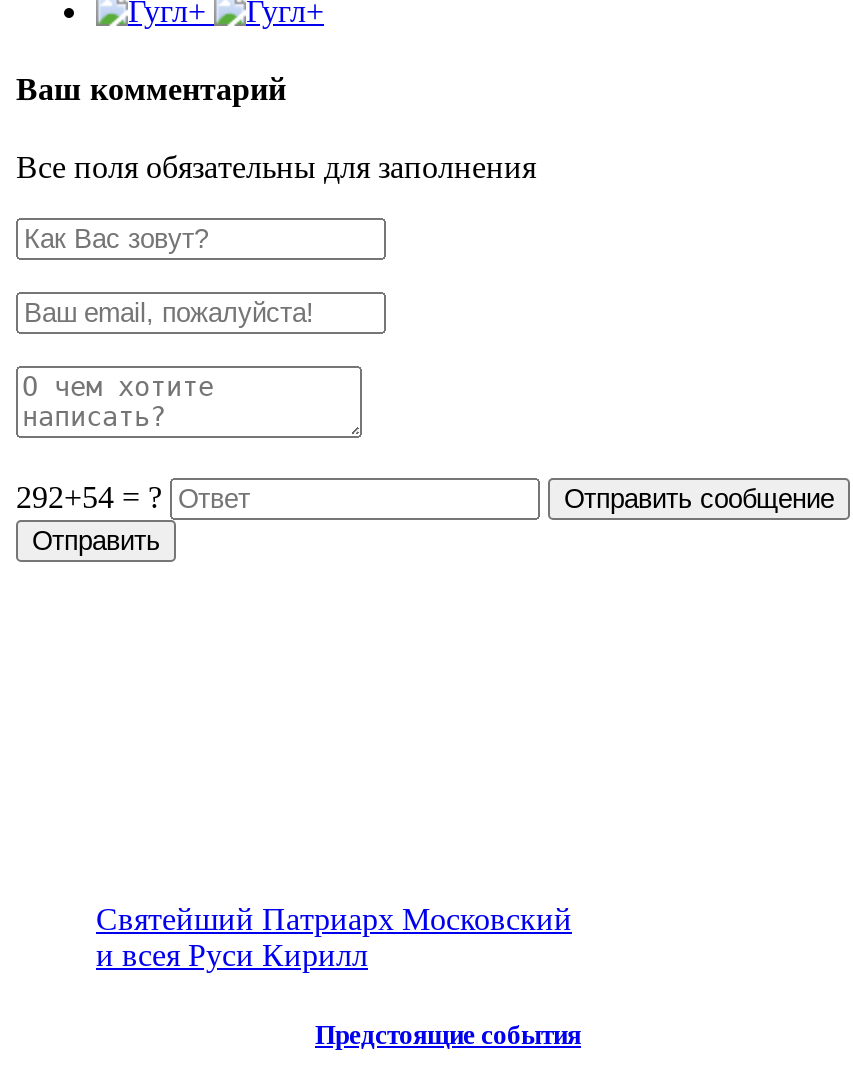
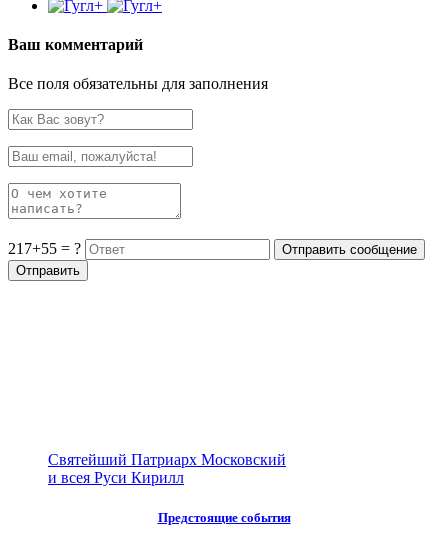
[16,481,162,515] 292+54 = ? -> [8,240,81,257] 217+55 = ?

